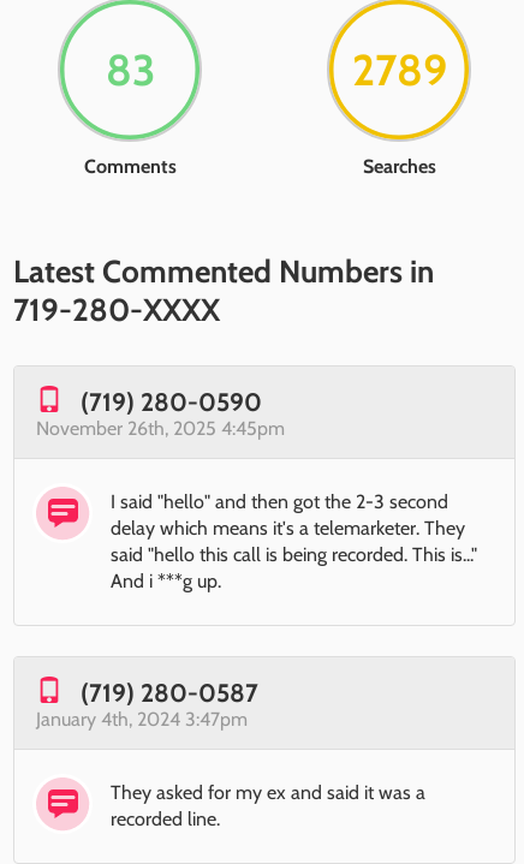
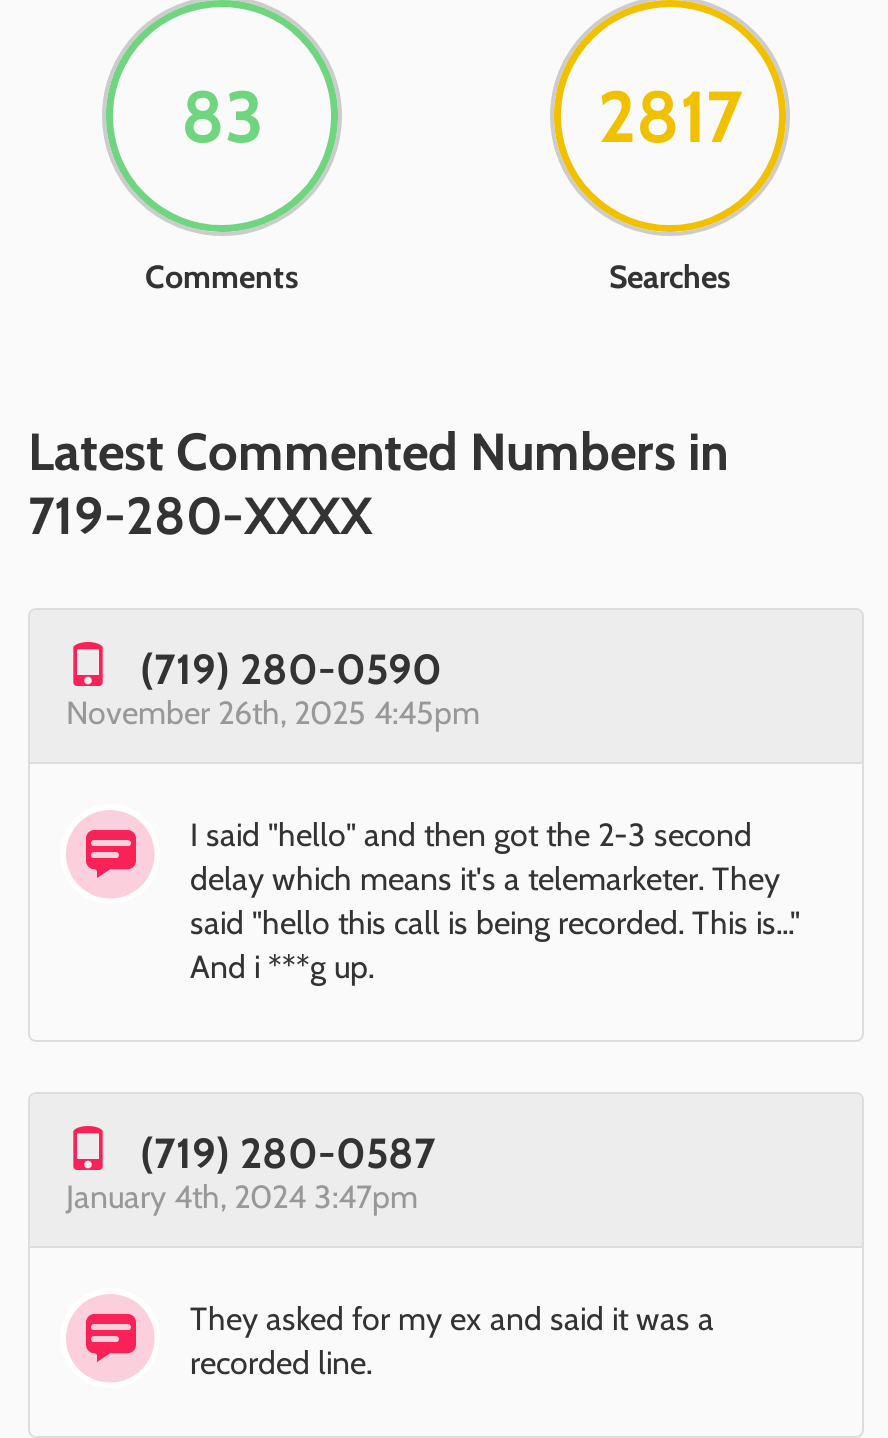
[352,43,446,96] 2789 -> [598,72,742,160] 2817

